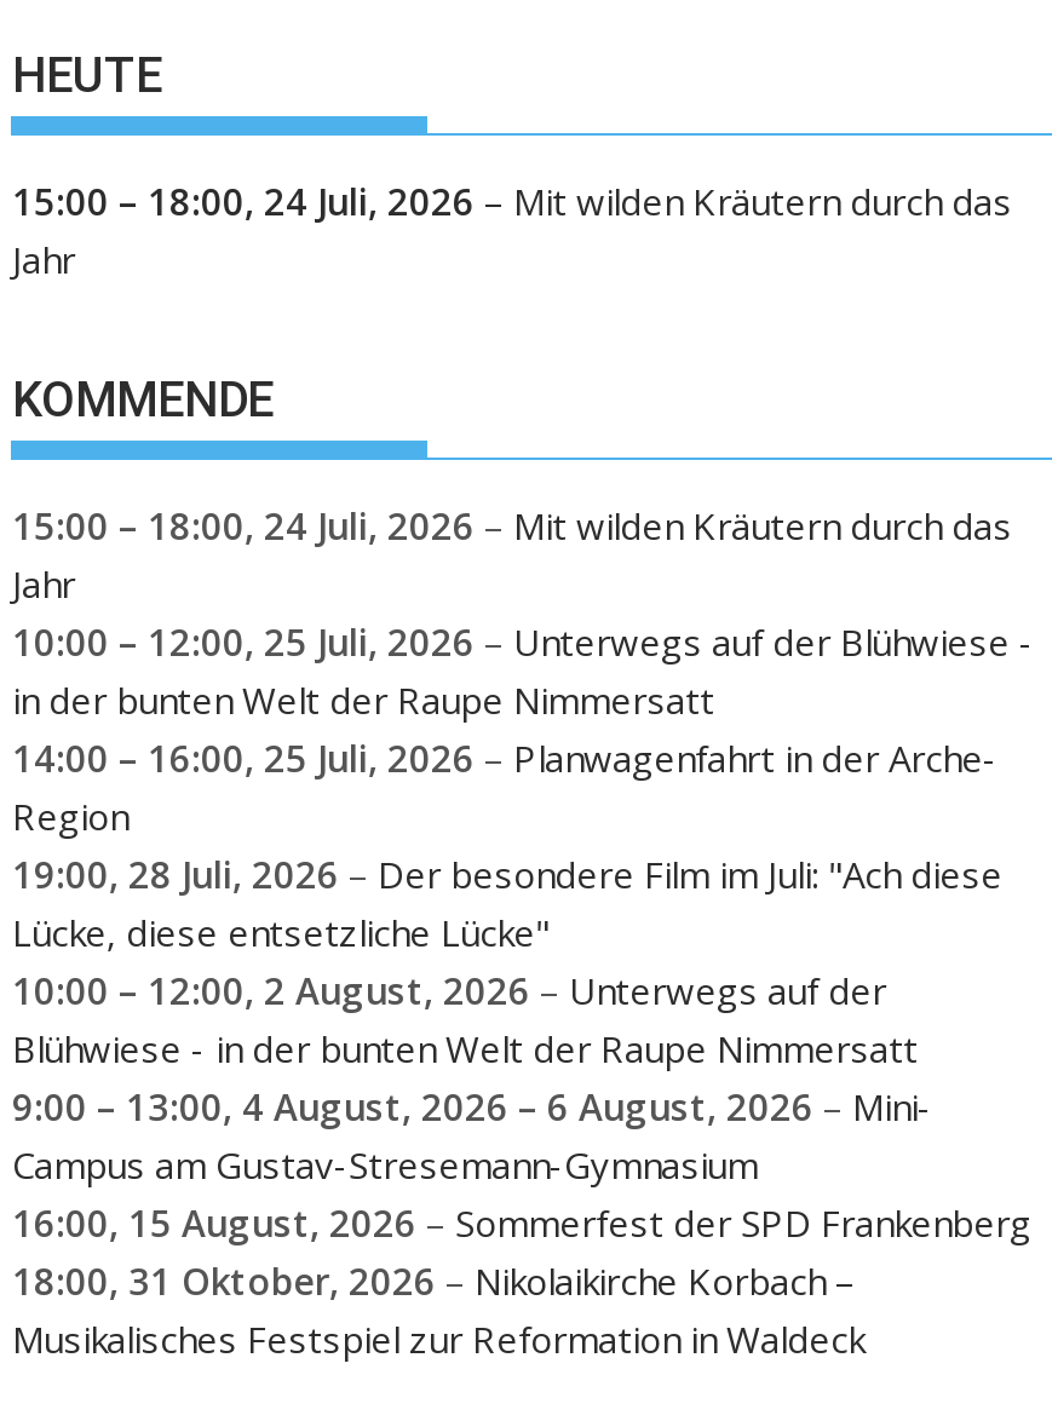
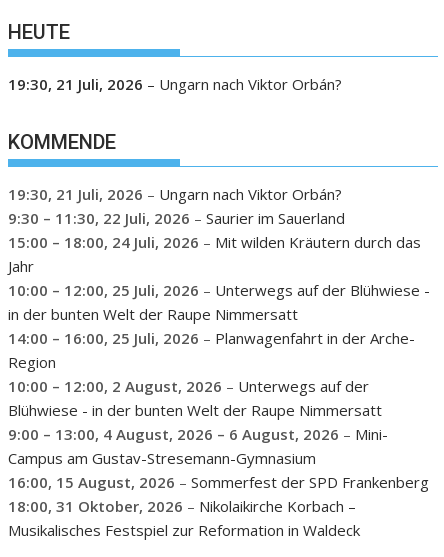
[12,176,1012,282] 15:00 – 18:00, 24 Juli, 2026 – Mit wilden Kräutern durch das | Jahr -> [8,73,342,93] 19:30, 21 Juli, 2026 – Ungarn nach Viktor Orbán?
none -> [8,184,345,228] 19:30, 21 Juli, 2026 – Ungarn nach Viktor Orbán? | 9:30 – 11:30, 22 Juli, 2026 – Saurier im Sauerland
moved [12,501,1034,840] -> [8,232,430,372]: 15:00 – 18:00, 24 Juli, 2026 – Mit wilden Kräutern durch das | Jahr | 10:00 – 12:00, 25 Juli, 2026 – Unterwegs auf der Blühwiese - | in der bunten Welt der Raupe Nimmersatt | 14:00 – 16:00, 25 Juli, 2026 – Planwagenfahrt in der Arche- | Region
[12,850,1002,956] 19:00, 28 Juli, 2026 – Der besondere Film im Juli: "Ach diese | Lücke, diese entsetzliche Lücke" -> none

